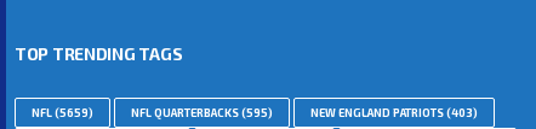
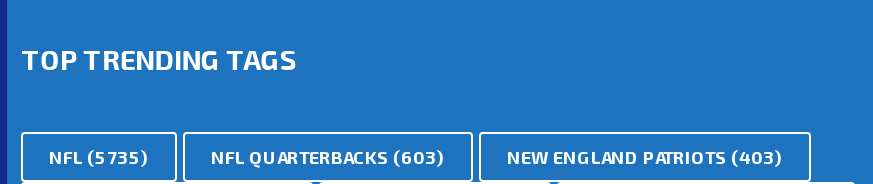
[32,106,93,119] NFL (5659) -> [49,146,149,168] NFL (5735)
[131,106,273,119] NFL QUARTERBACKS (595) -> [211,146,445,168] NFL QUARTERBACKS (603)

